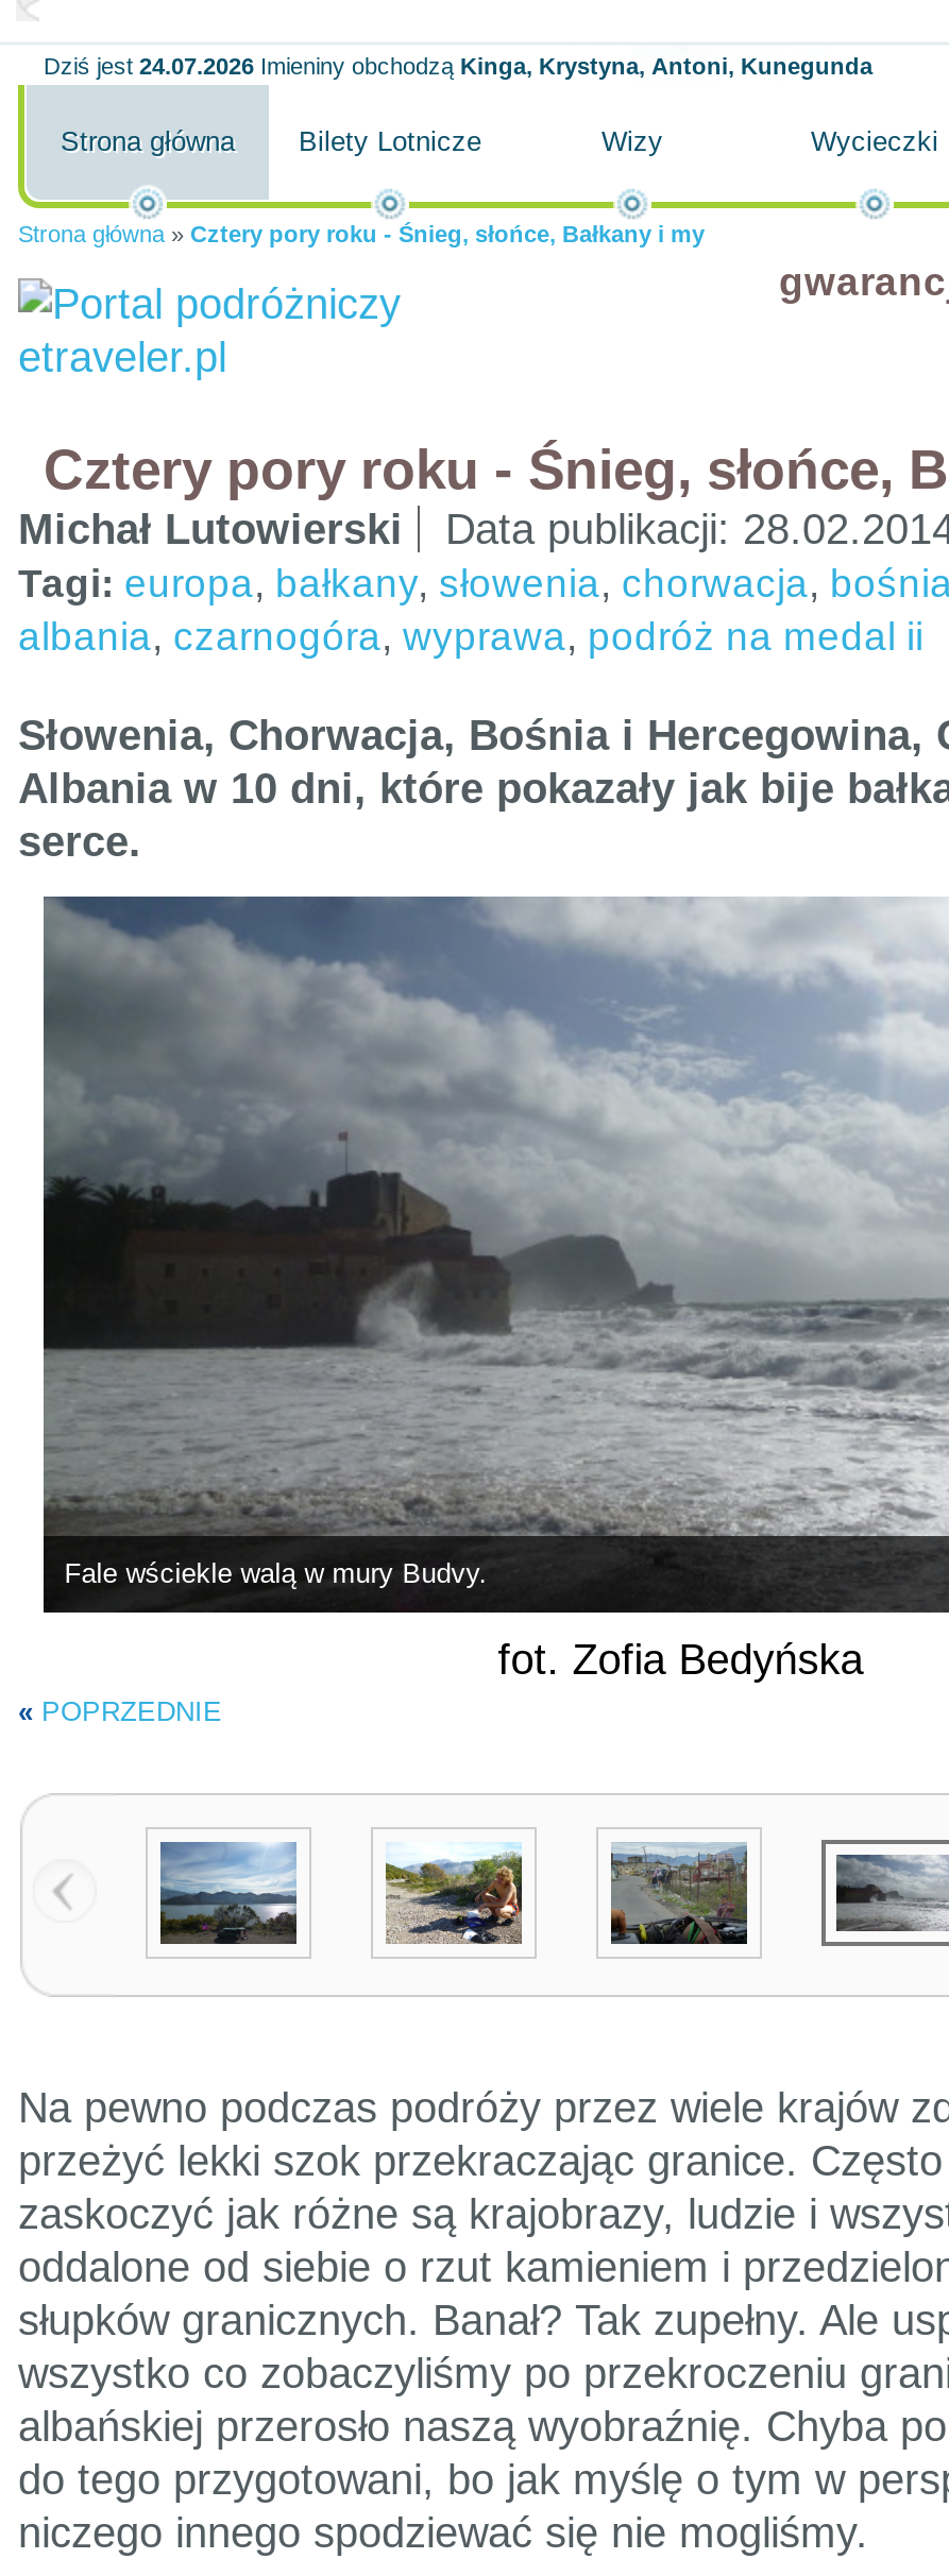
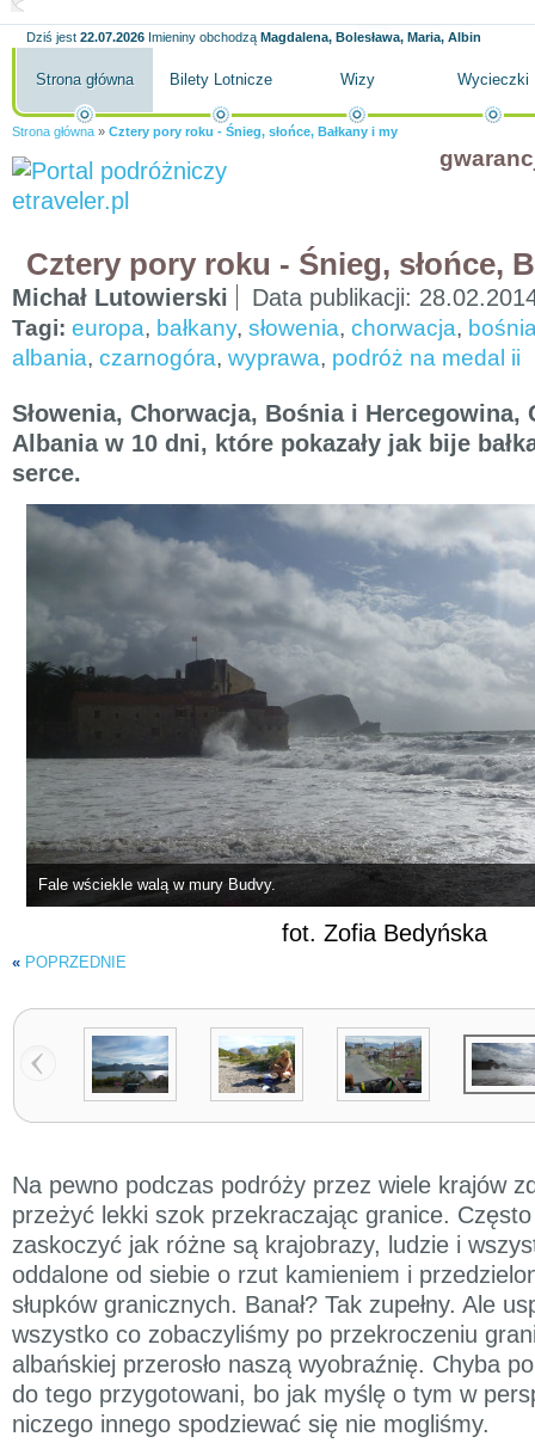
[44,53,872,79] Dziś jest 24.07.2026 Imieniny obchodzą Kinga, Krystyna, Antoni, Kunegunda -> [26,30,481,44] Dziś jest 22.07.2026 Imieniny obchodzą Magdalena, Bolesława, Maria, Albin

